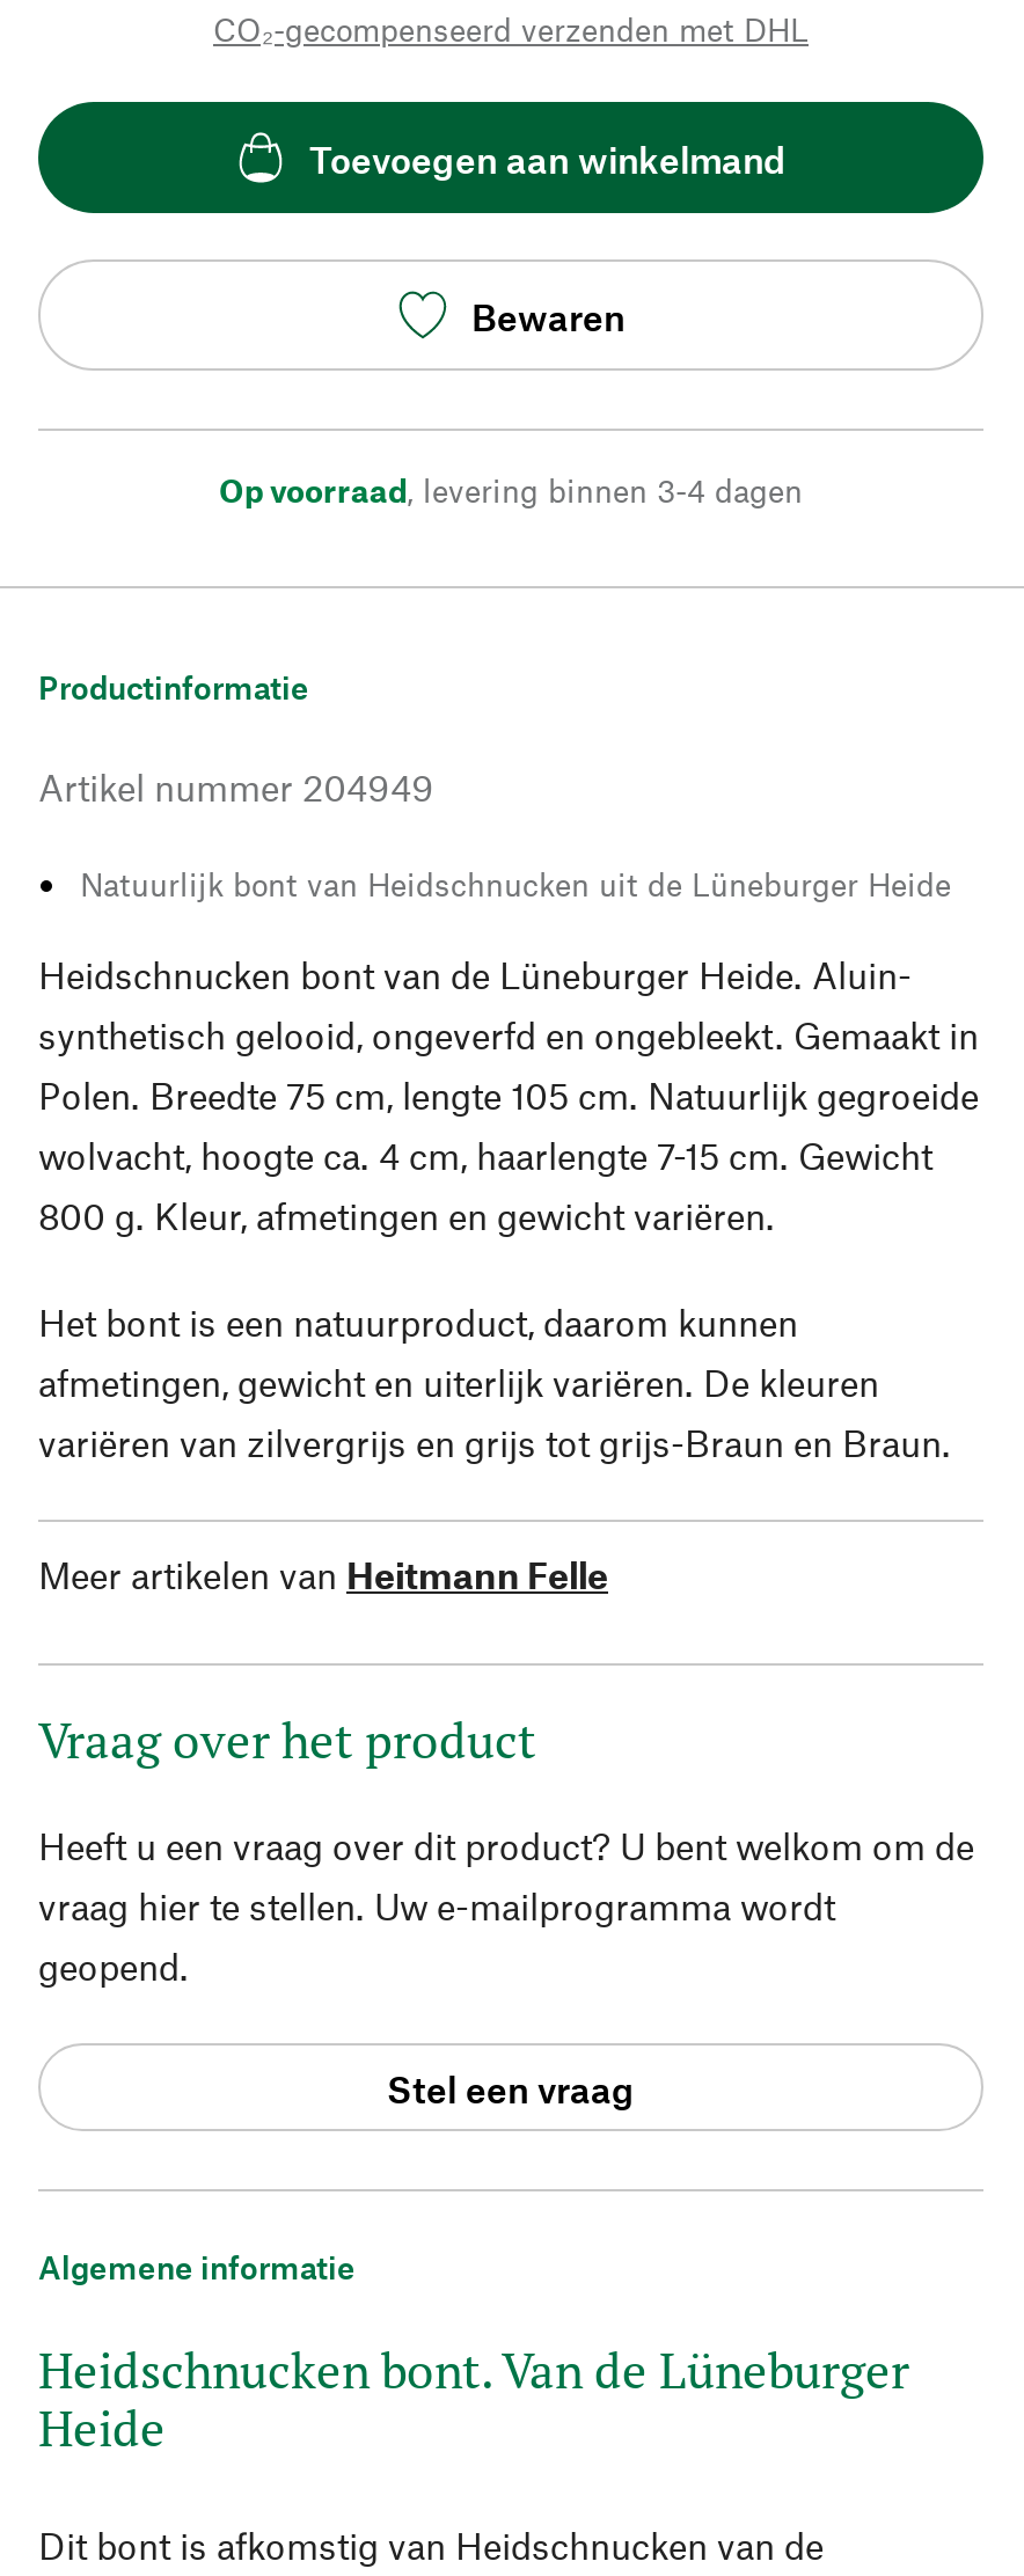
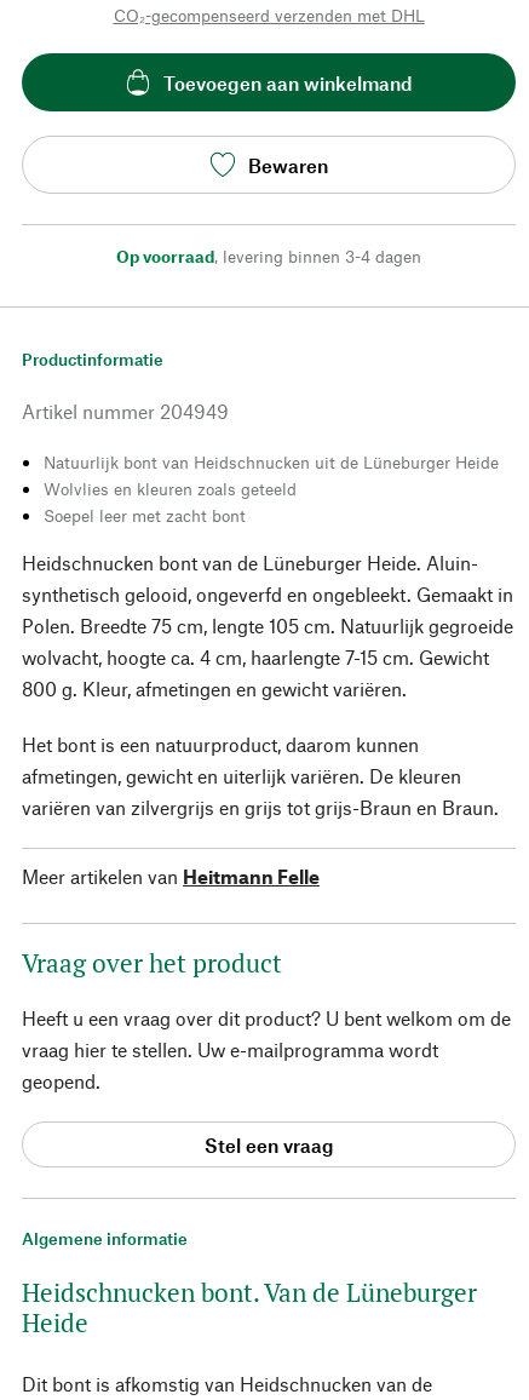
none -> [44,478,297,526] Wolvlies en kleuren zoals geteeld | Soepel leer met zacht bont

